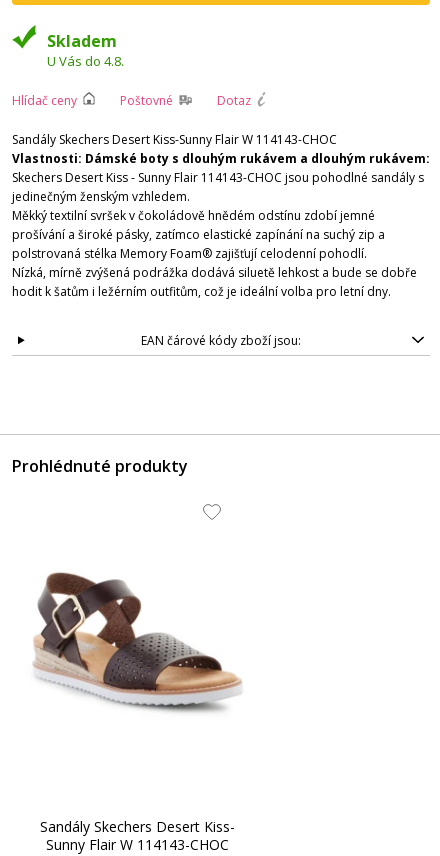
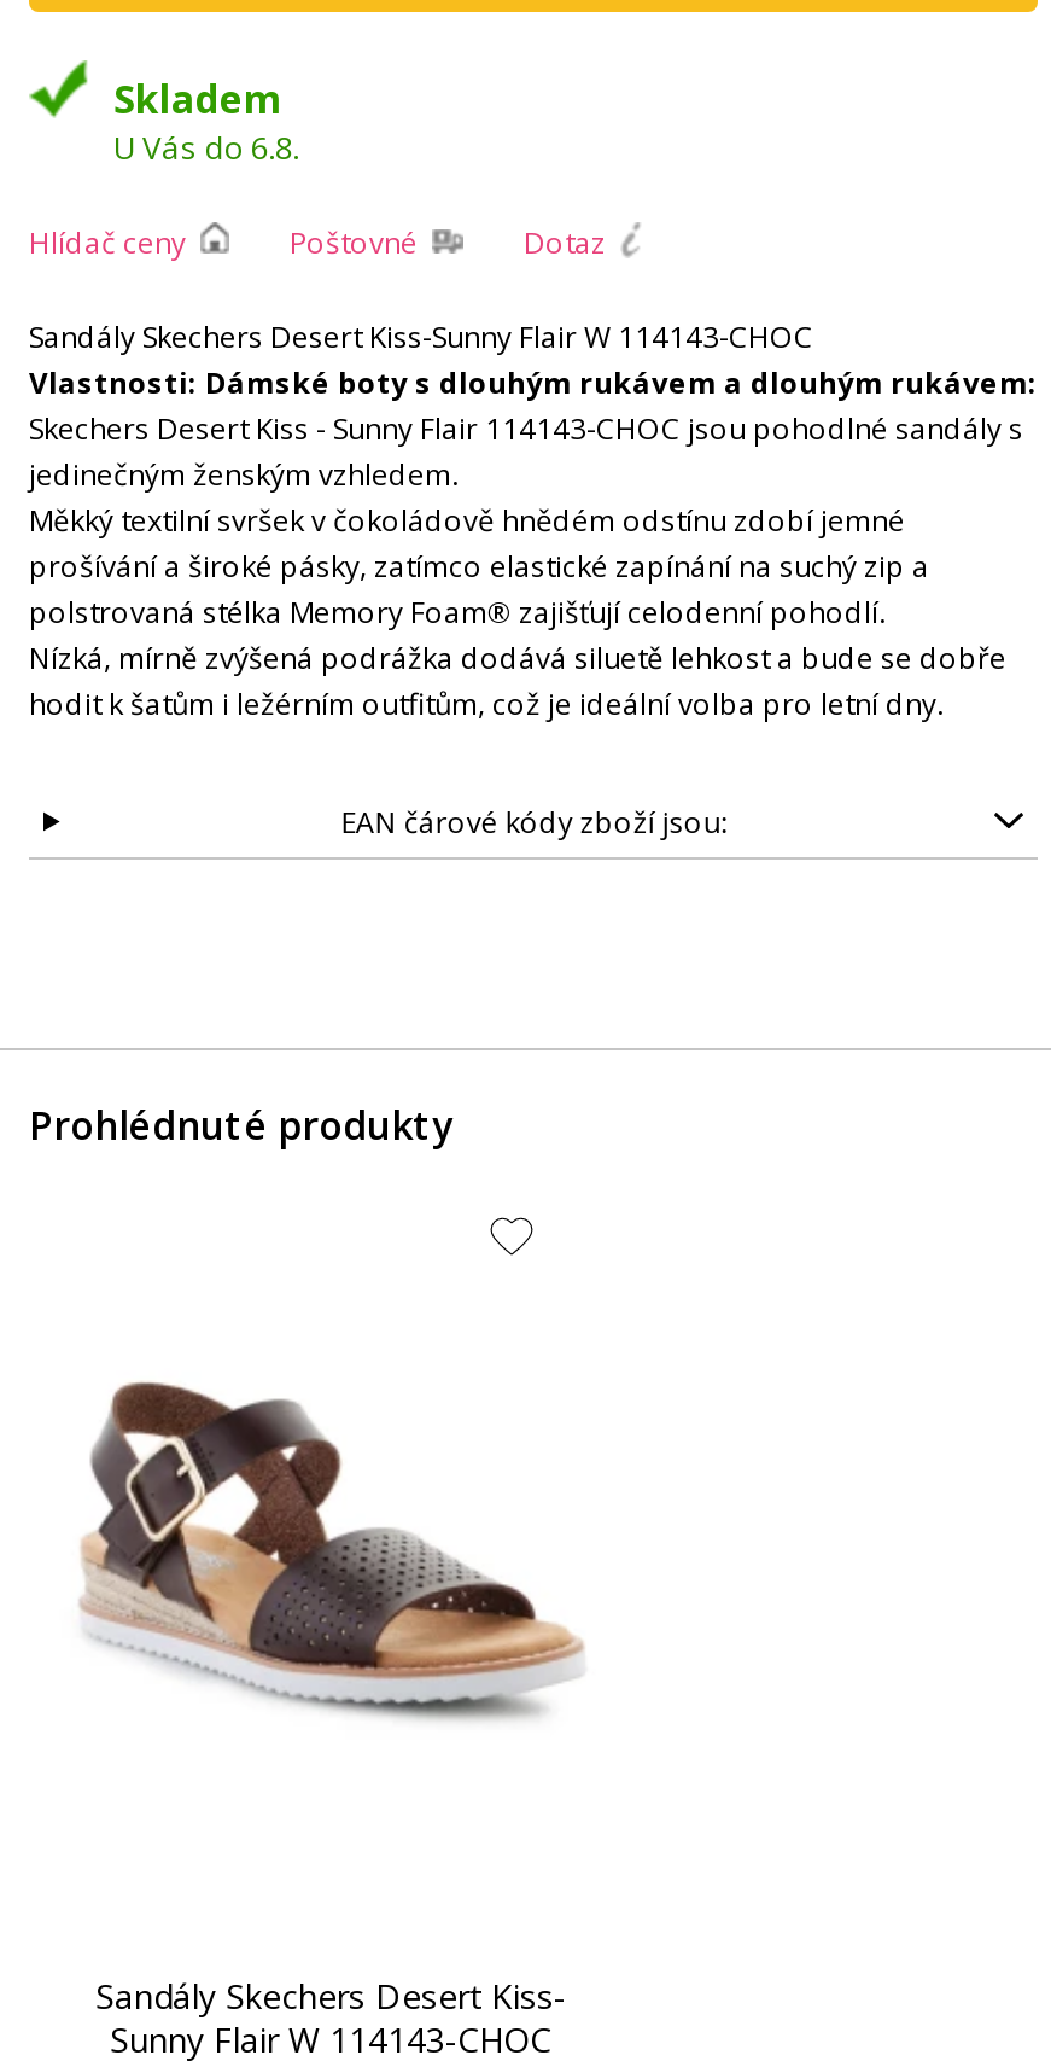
[47,52,124,70] U Vás do 4.8. -> [113,125,299,169] U Vás do 6.8.

